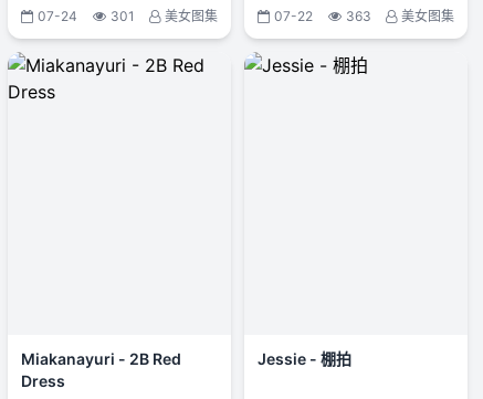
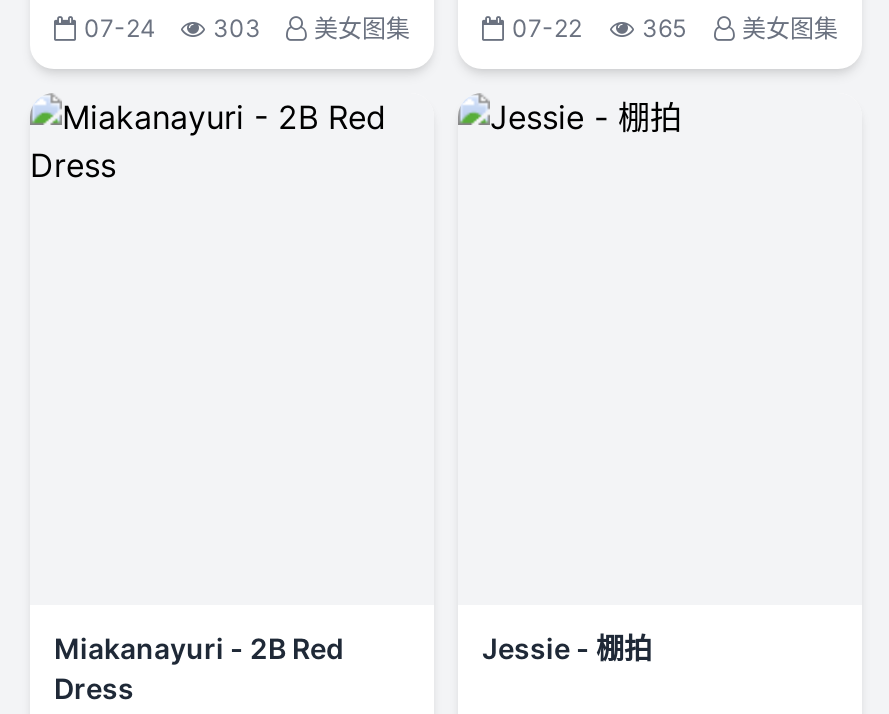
[38,8,218,24] 07-24 301 美女图集 -> [84,13,410,43] 07-24 303 美女图集
[274,8,454,24] 07-22 363 美女图集 -> [512,13,838,43] 07-22 365 美女图集

